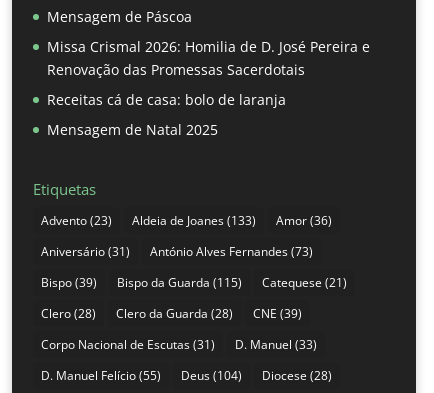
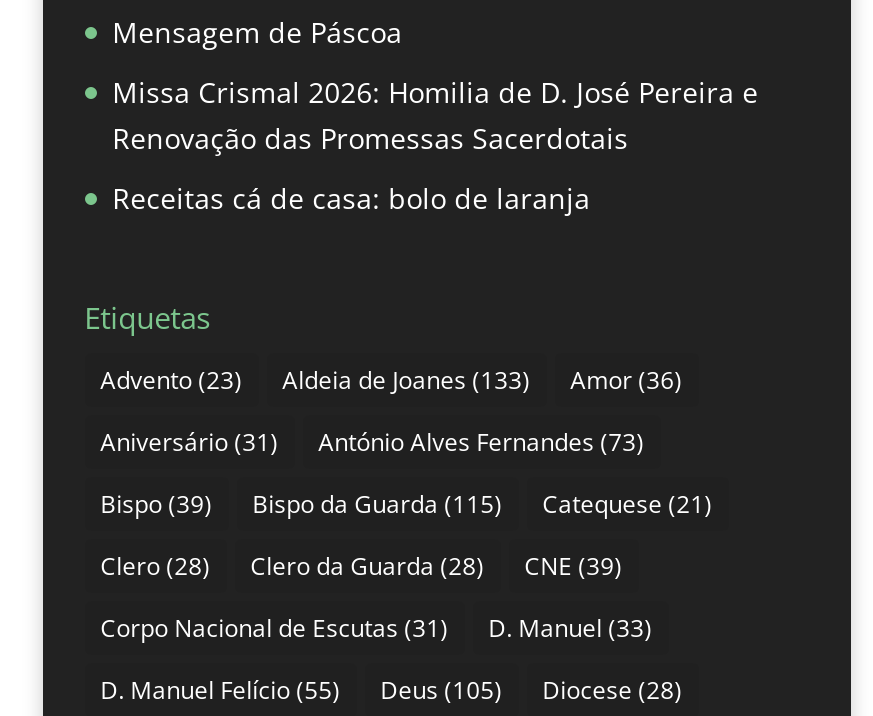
[47,119,218,138] Mensagem de Natal 2025 -> none
[41,367,332,384] D. Manuel Felício (55) Deus (104) Diocese (28) -> [100,673,682,707] D. Manuel Felício (55) Deus (105) Diocese (28)

